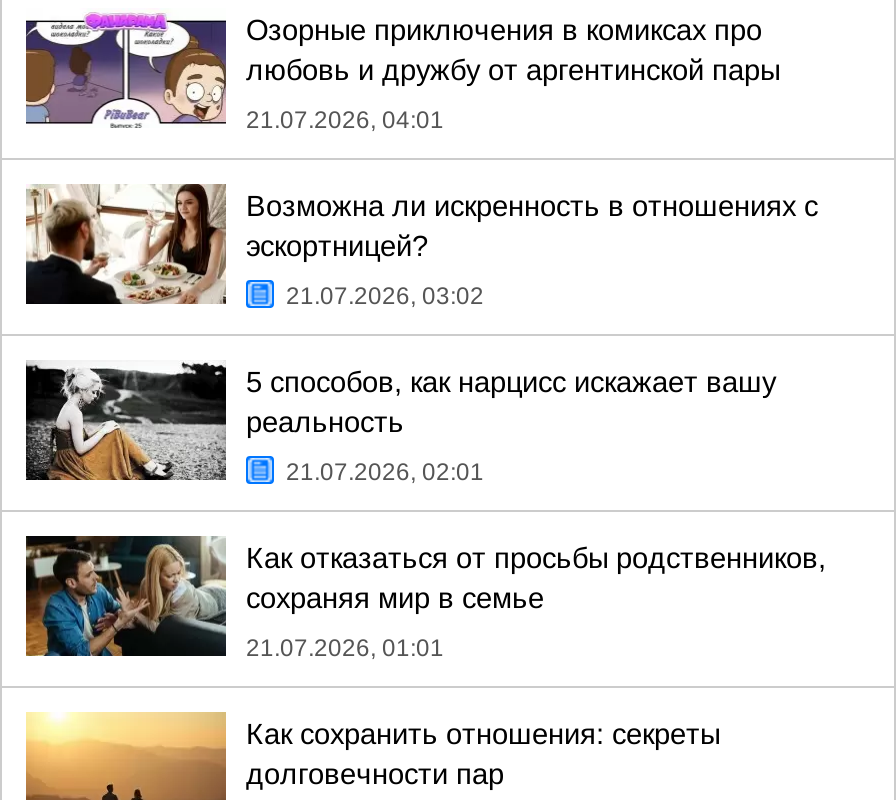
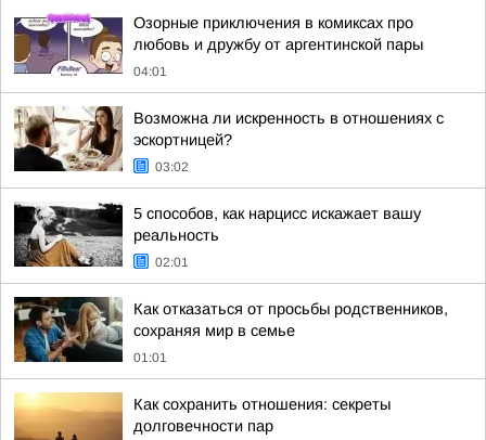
[246,106,444,134] 21.07.2026, 04:01 -> [133,64,167,79] 04:01
[286,282,484,310] 21.07.2026, 03:02 -> [155,159,189,174] 03:02
[286,458,484,486] 21.07.2026, 02:01 -> [155,255,189,270] 02:01
[246,634,444,662] 21.07.2026, 01:01 -> [133,350,167,365] 01:01

